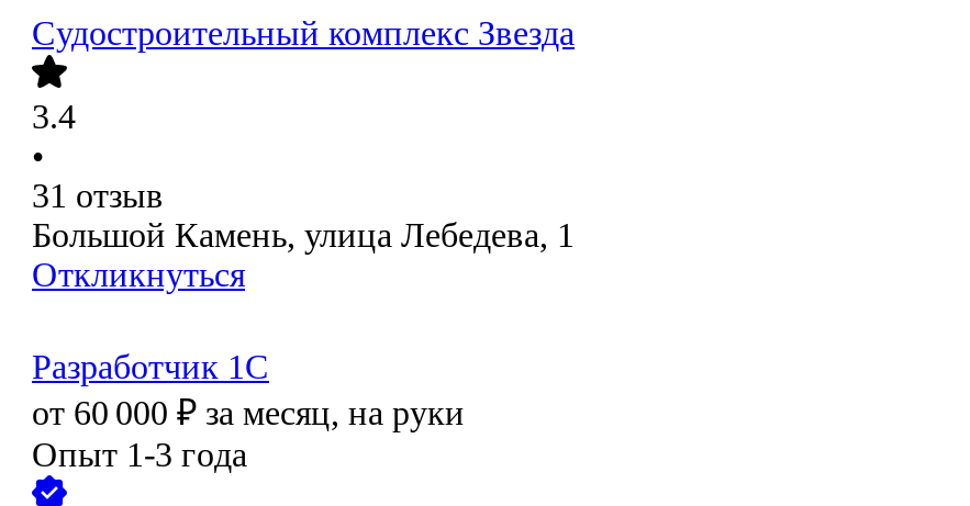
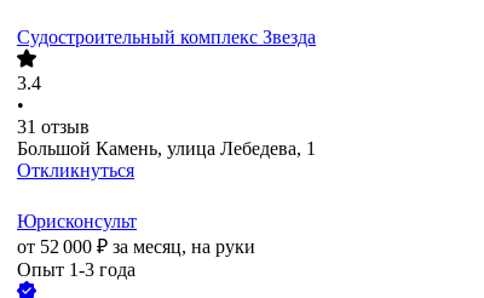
[32,349,465,432] Разработчик 1С | от 60 000 ₽ за месяц, на руки -> [17,211,255,257] Юрисконсульт | от 52 000 ₽ за месяц, на руки

